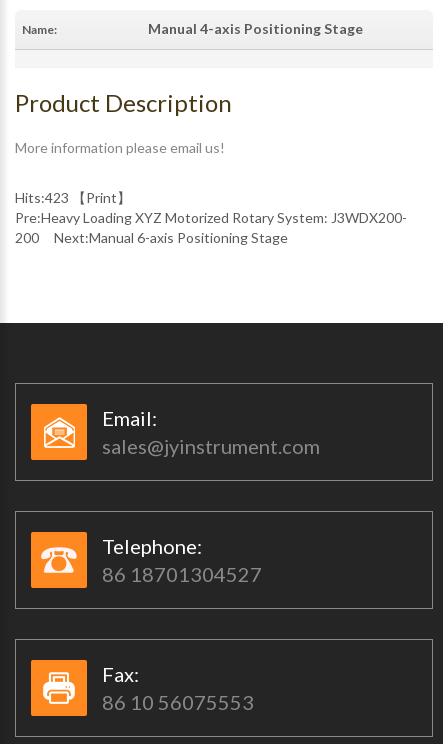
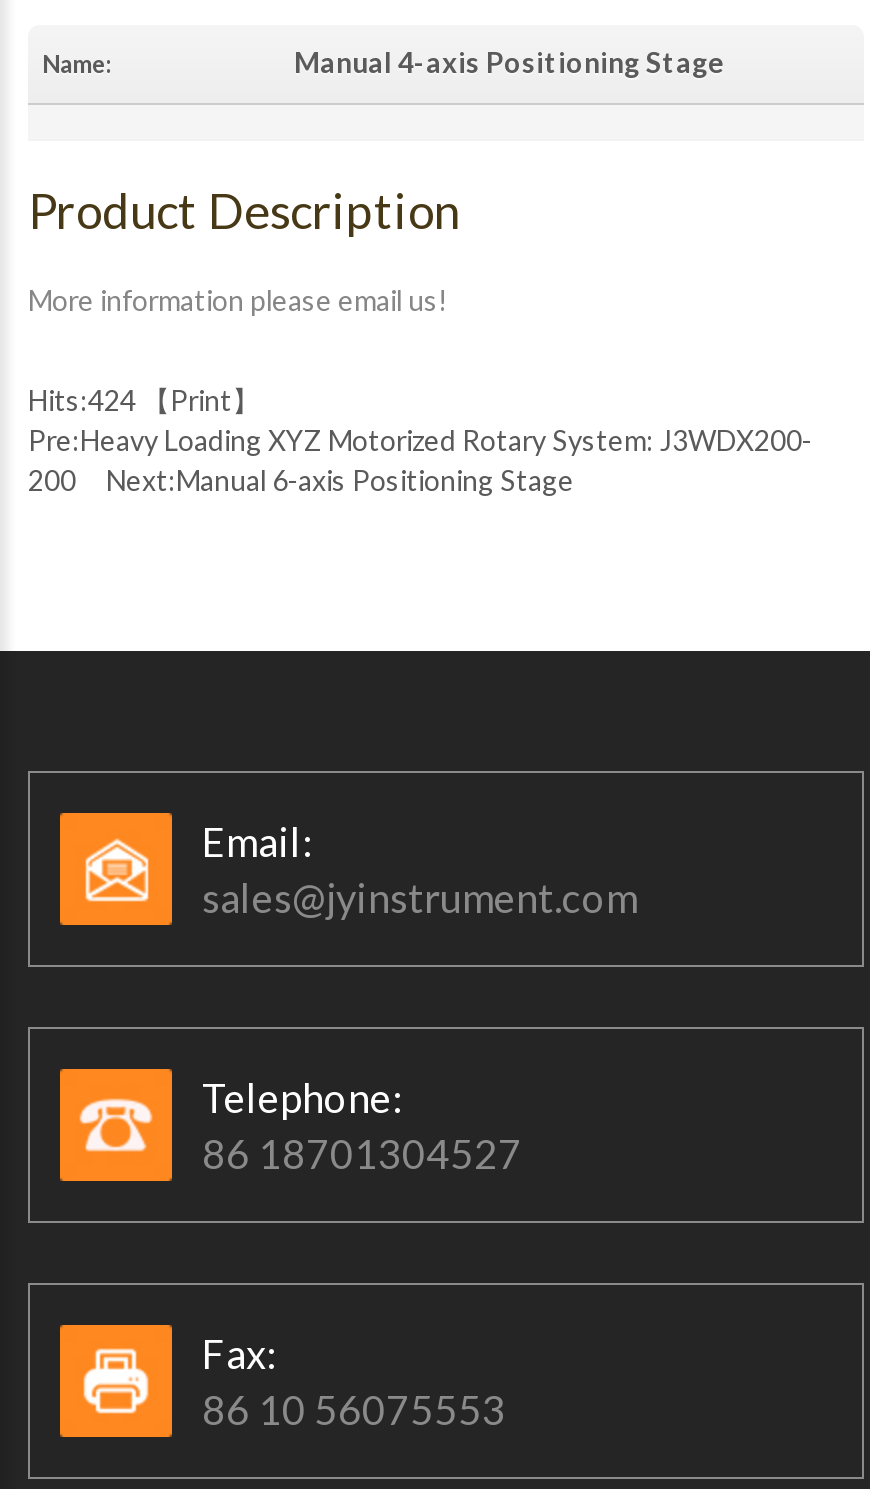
[15,189,134,206] Hits:423 【Print】 -> [28,384,266,418] Hits:424 【Print】

